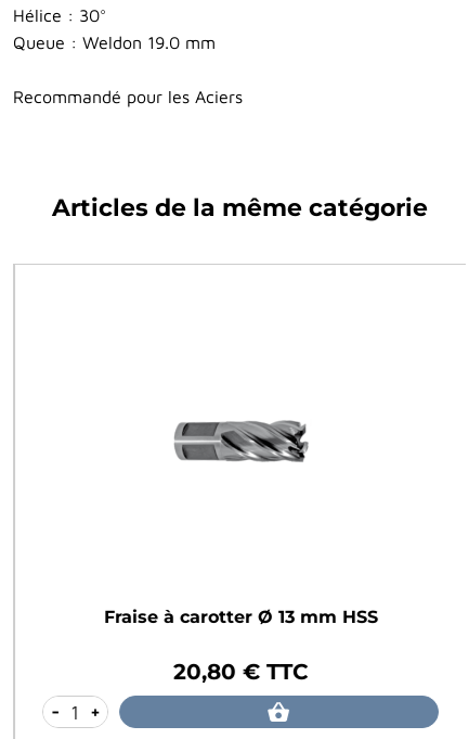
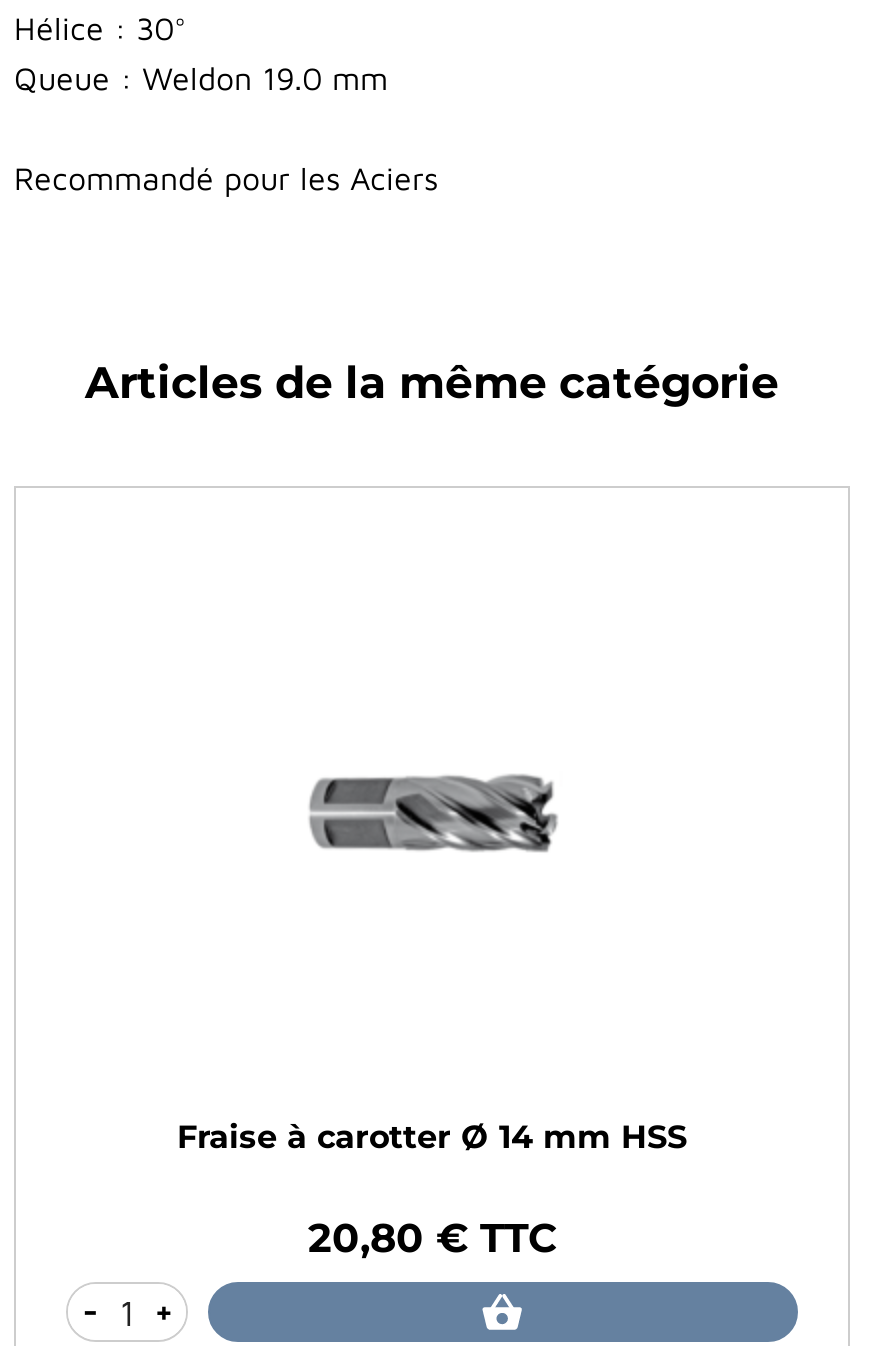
[102,607,376,627] Fraise à carotter Ø 13 mm HSS -> [177,1118,687,1156] Fraise à carotter Ø 14 mm HSS

